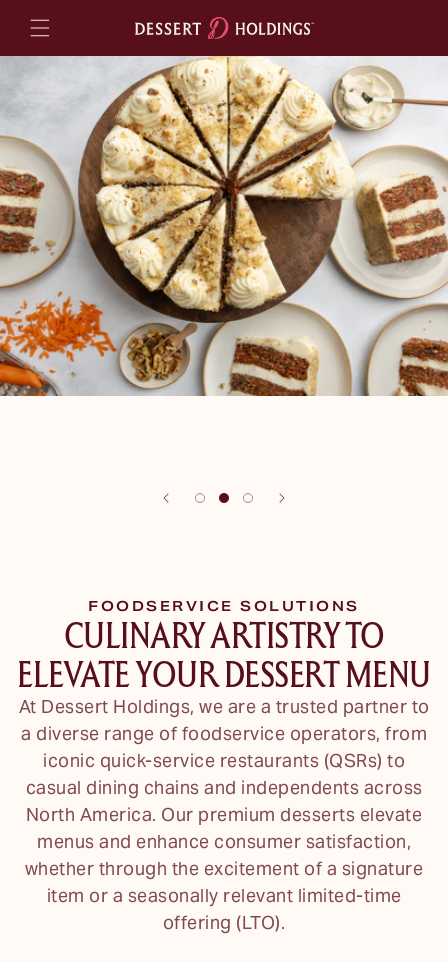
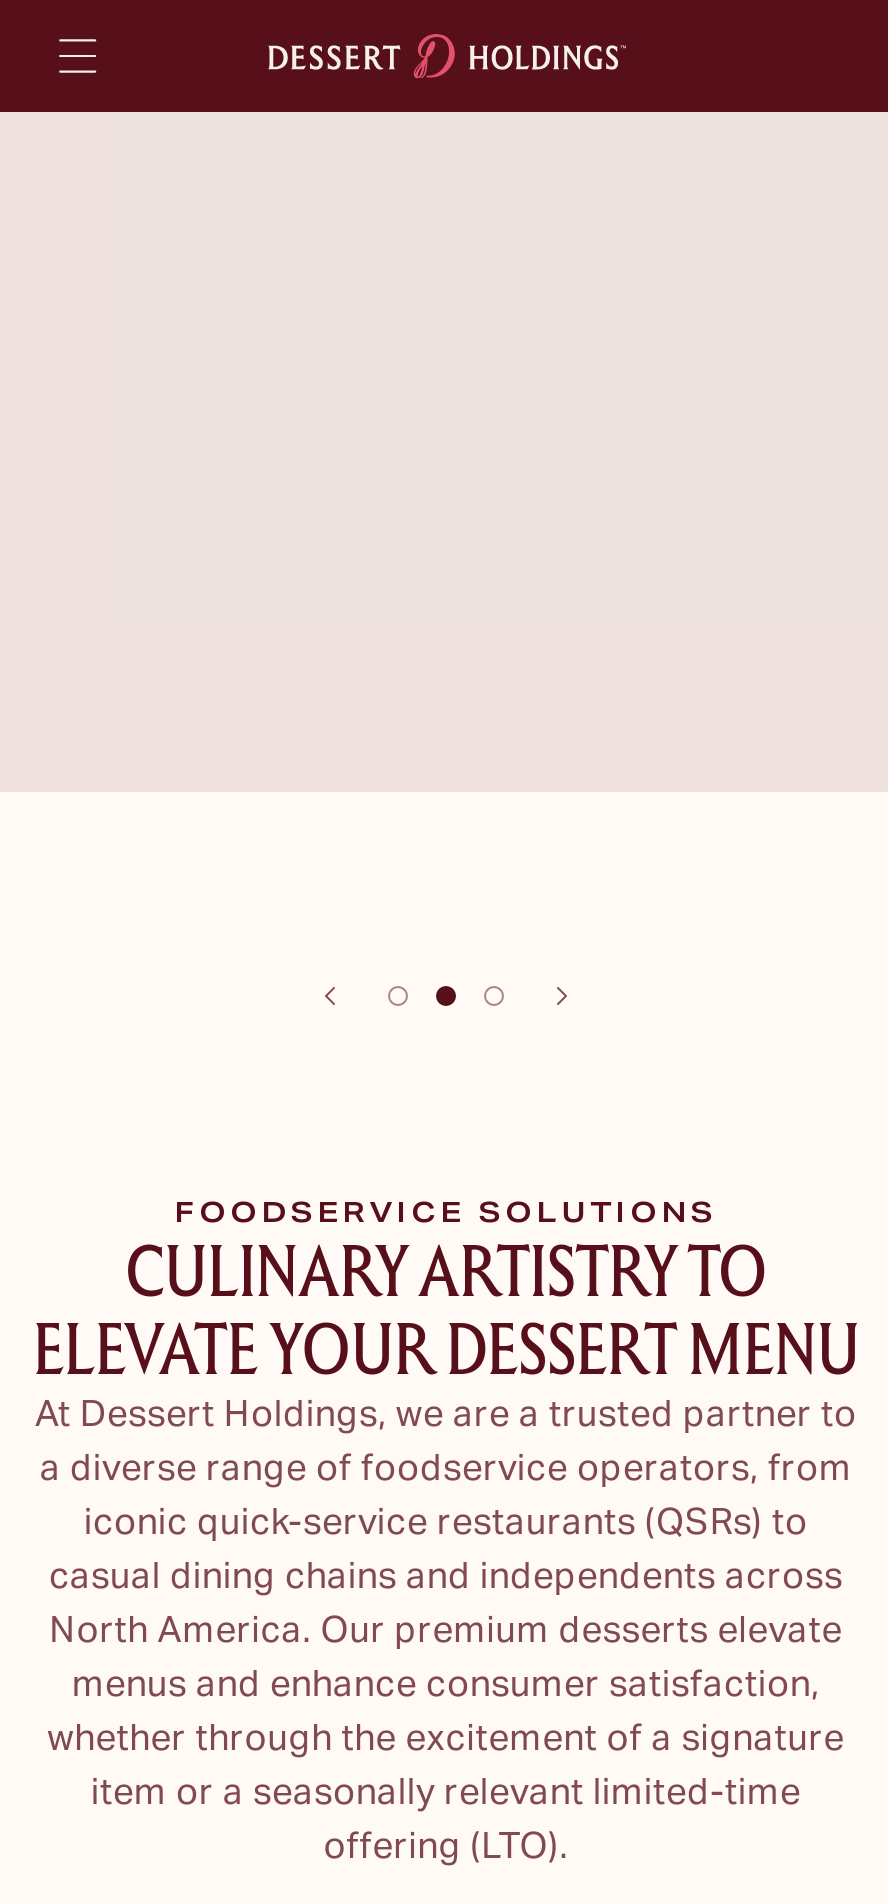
[3,56,445,397] [image] -> none

